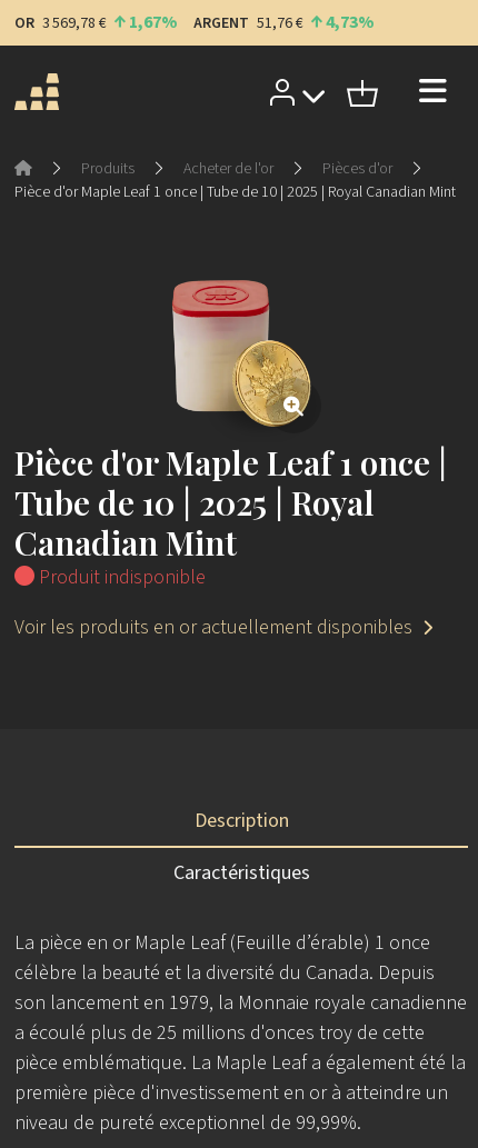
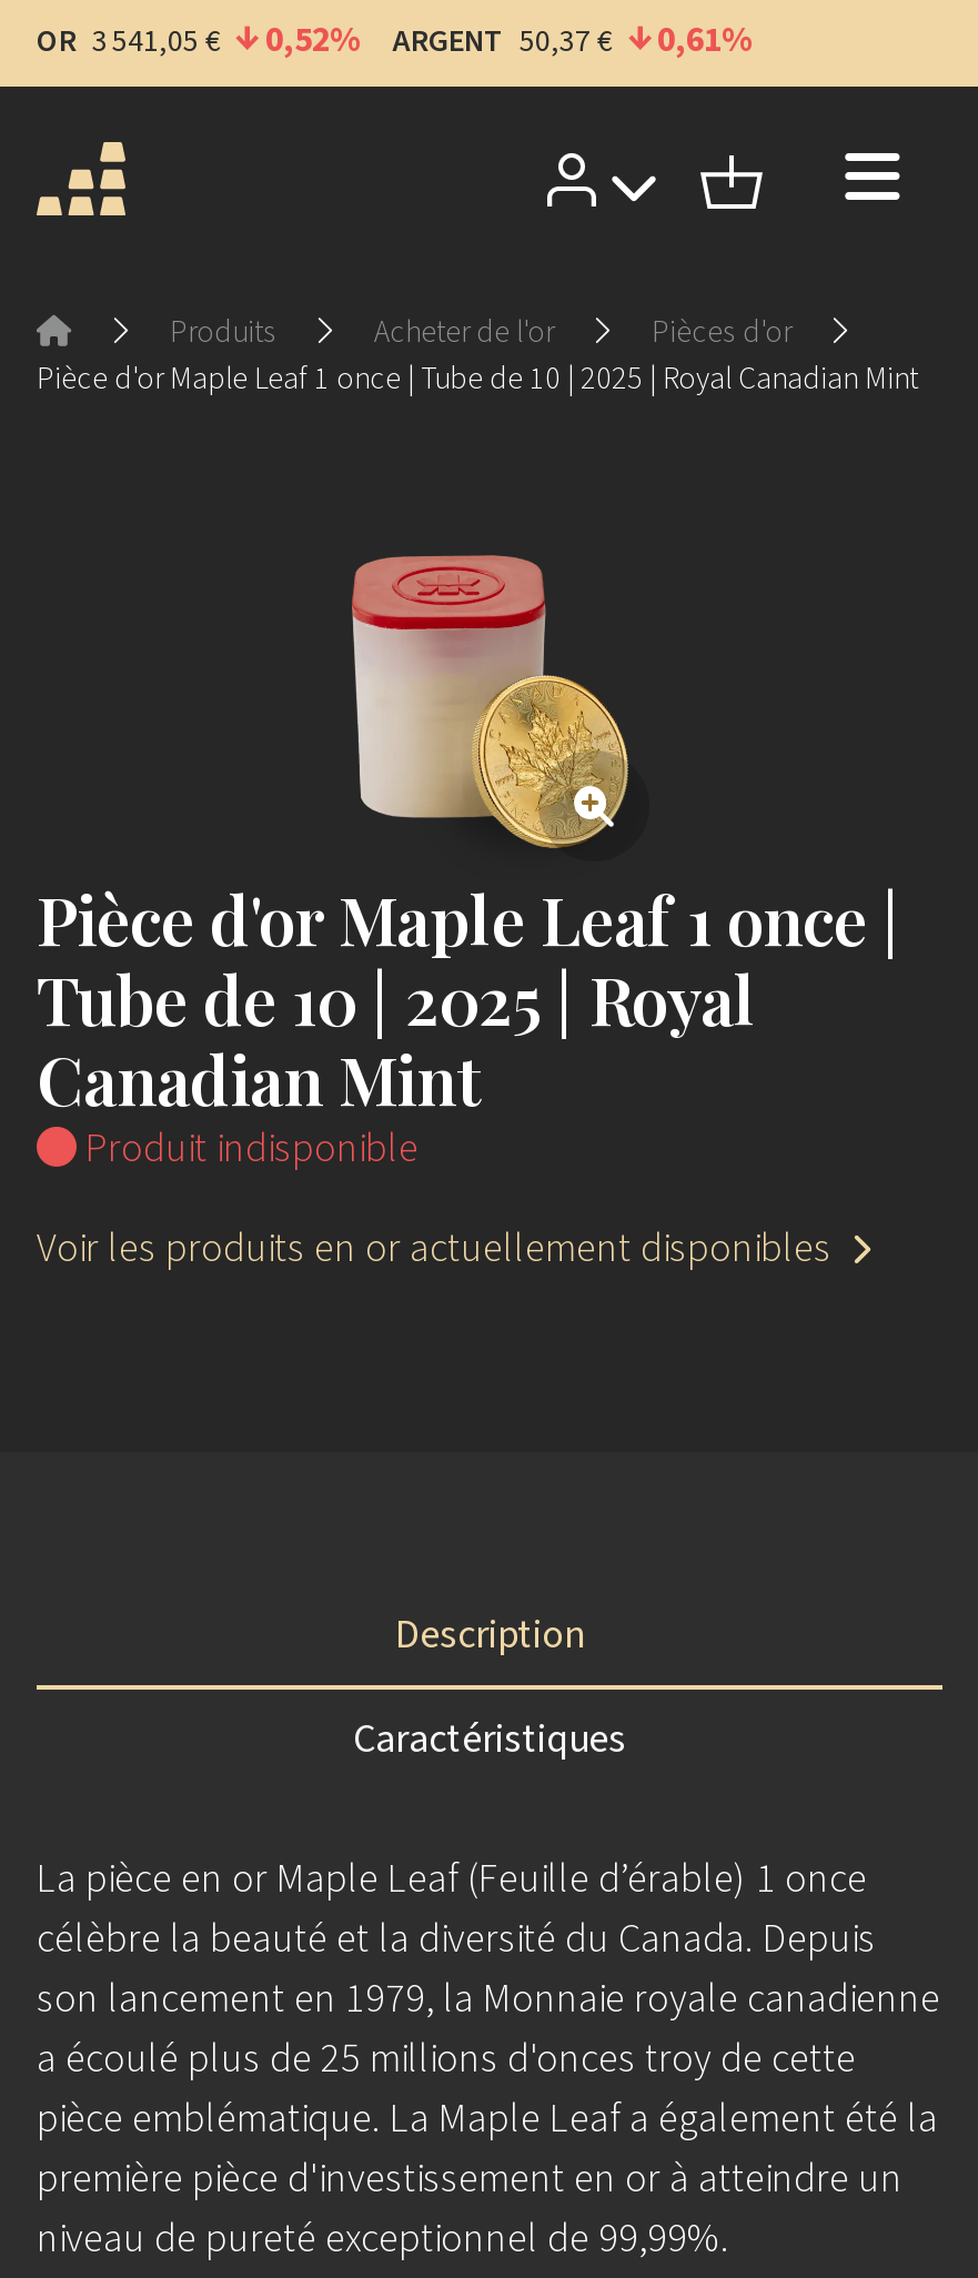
[14,12,107,34] OR 3 569,78 € -> [37,20,221,64] OR 3 541,05 €
[129,10,161,34] 1,67 -> [265,16,330,64] 0,52
[193,12,303,34] ARGENT 51,76 € -> [393,20,613,64] ARGENT 50,37 €
[325,10,357,34] 4,73 -> [657,16,722,64] 0,61

